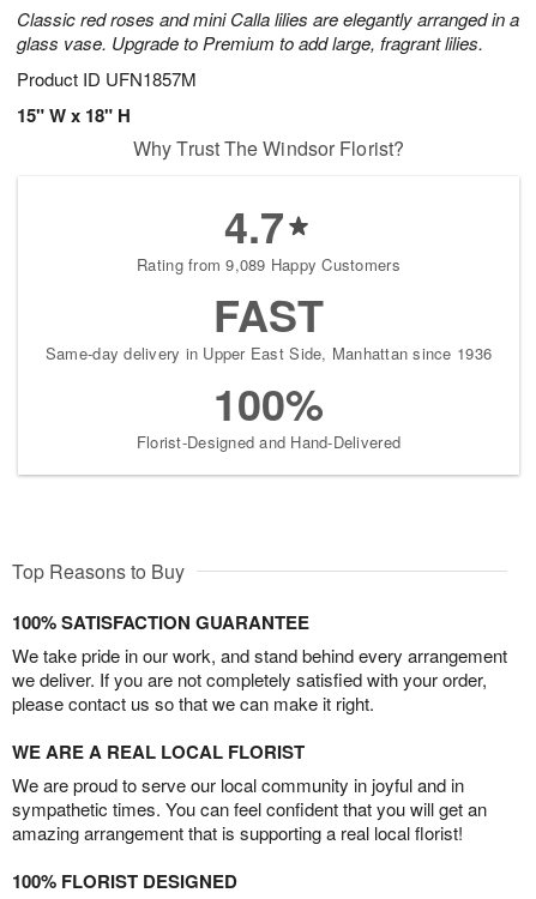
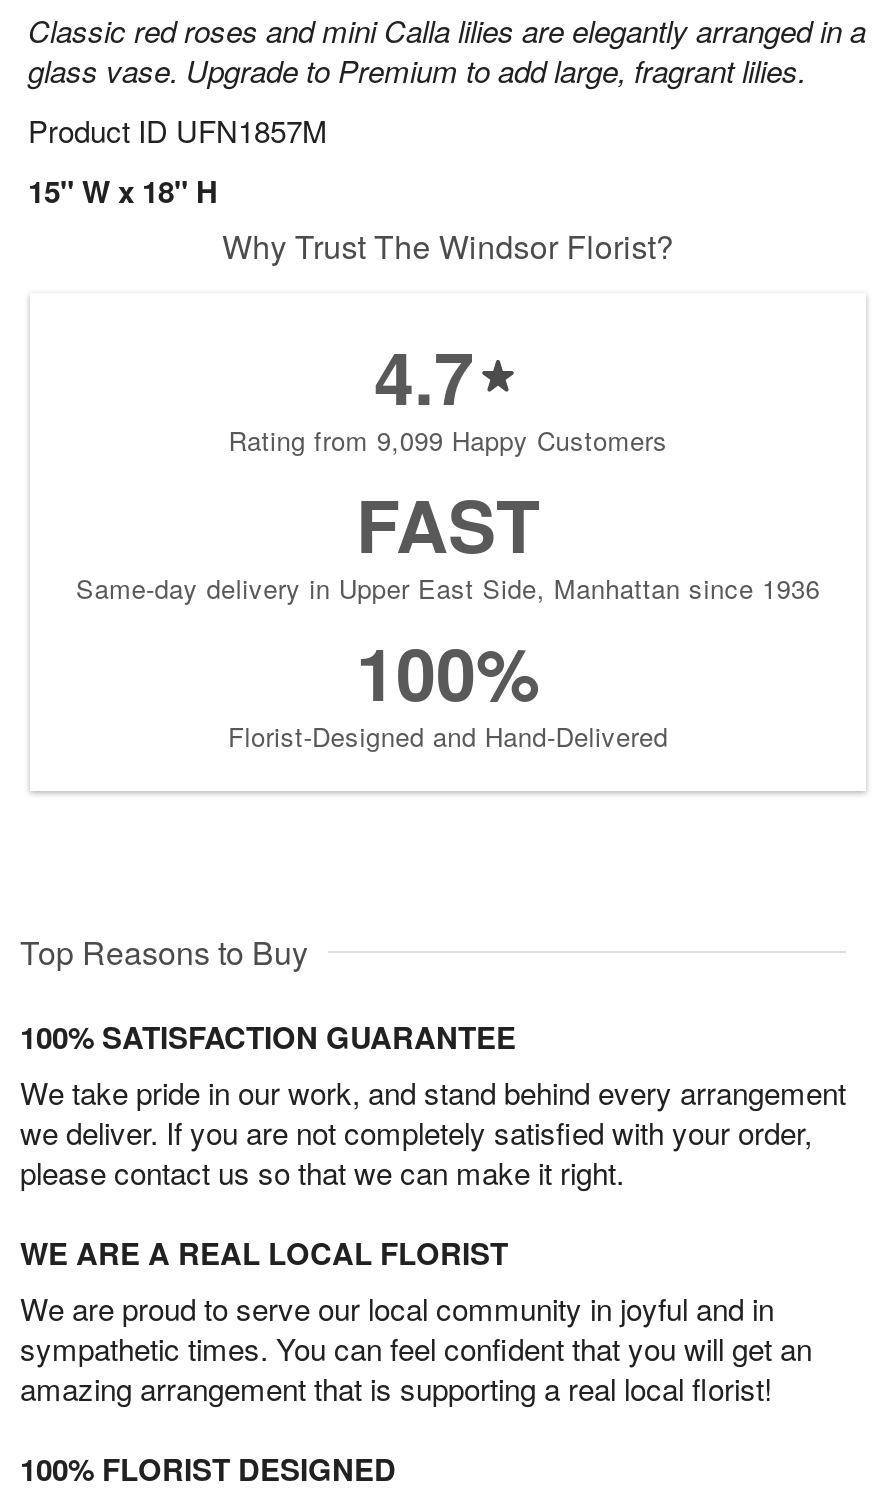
[137,253,400,276] Rating from 9,089 Happy Customers -> [228,422,668,460] Rating from 9,099 Happy Customers

